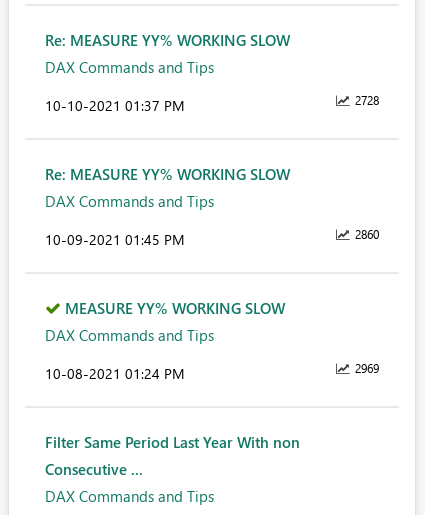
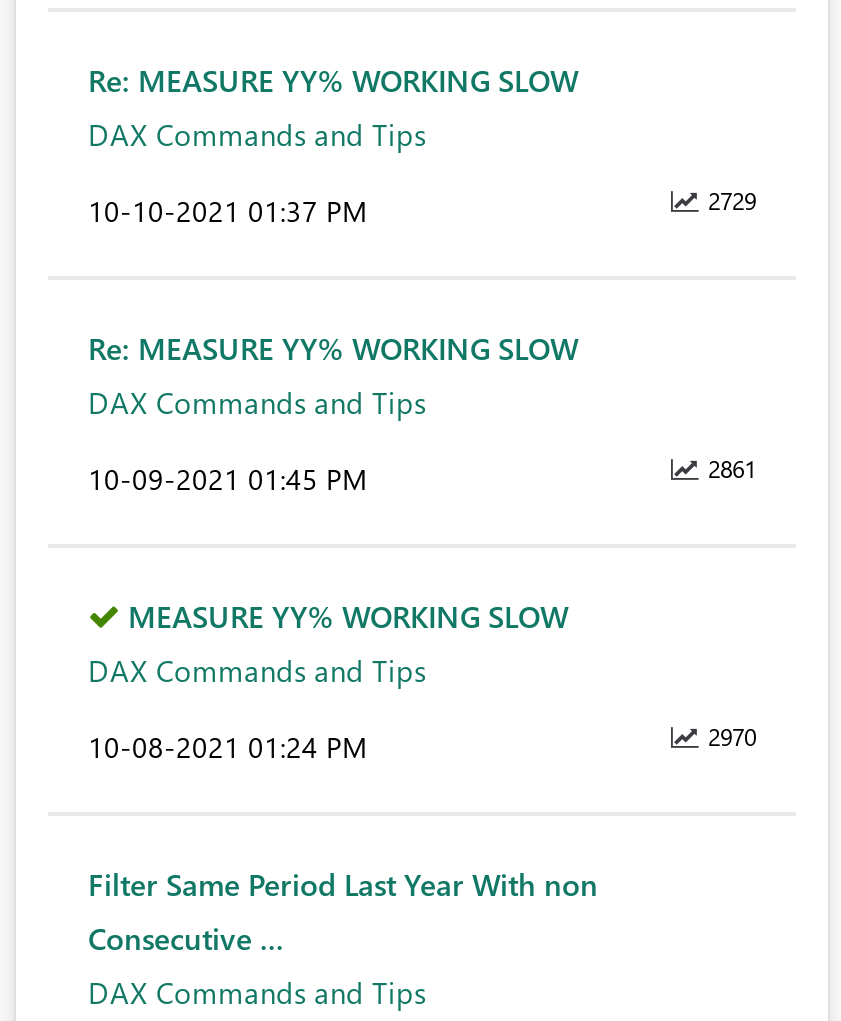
[352,92,379,108] 2728 -> [702,185,756,217] 2729
[352,226,379,242] 2860 -> [702,453,756,485] 2861
[352,360,379,376] 2969 -> [702,721,756,753] 2970

